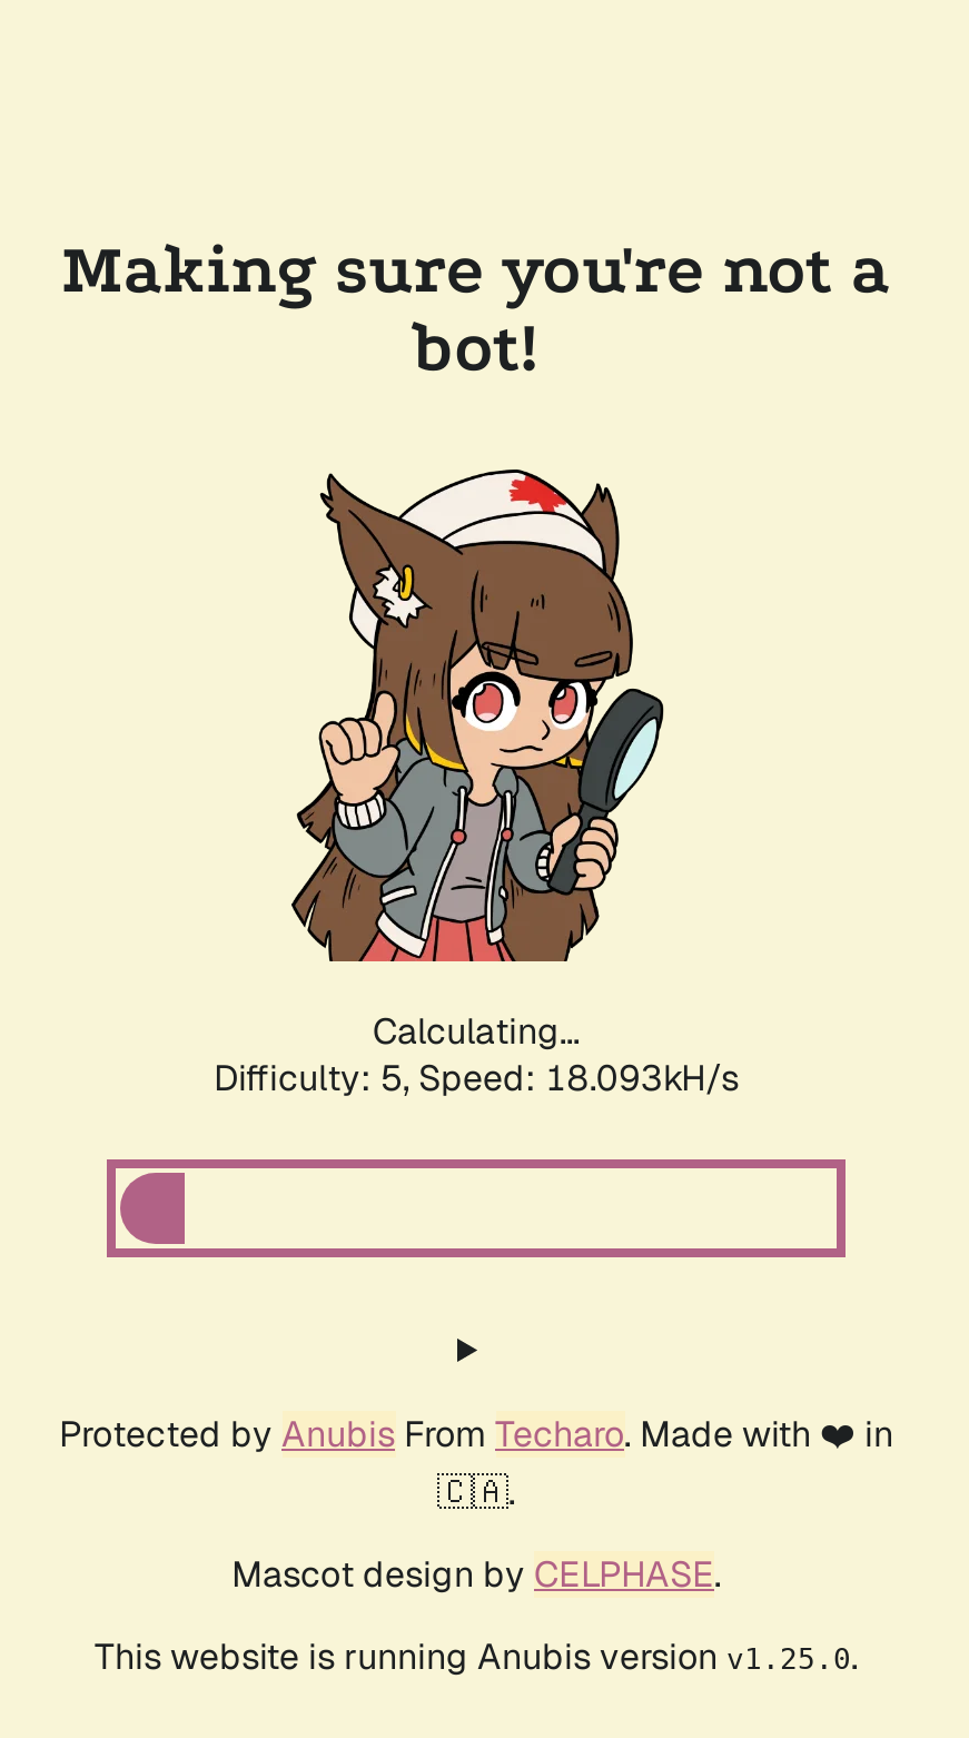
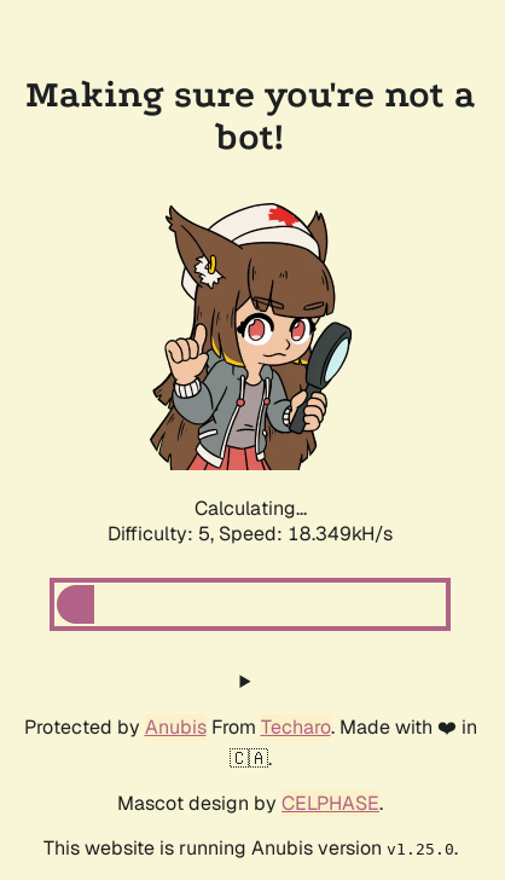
[214,1055,739,1102] Difficulty: 5, Speed: 18.093kH/s -> [108,521,393,546] Difficulty: 5, Speed: 18.349kH/s

